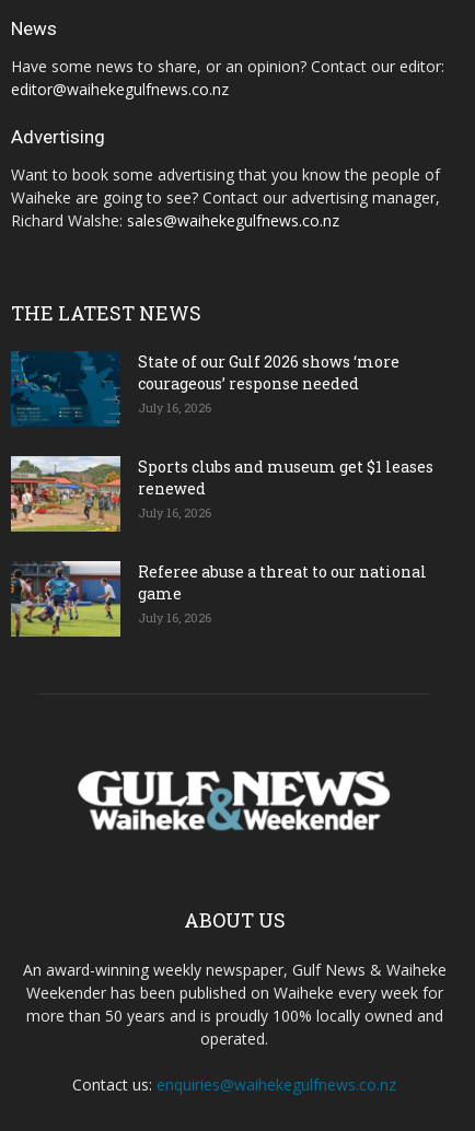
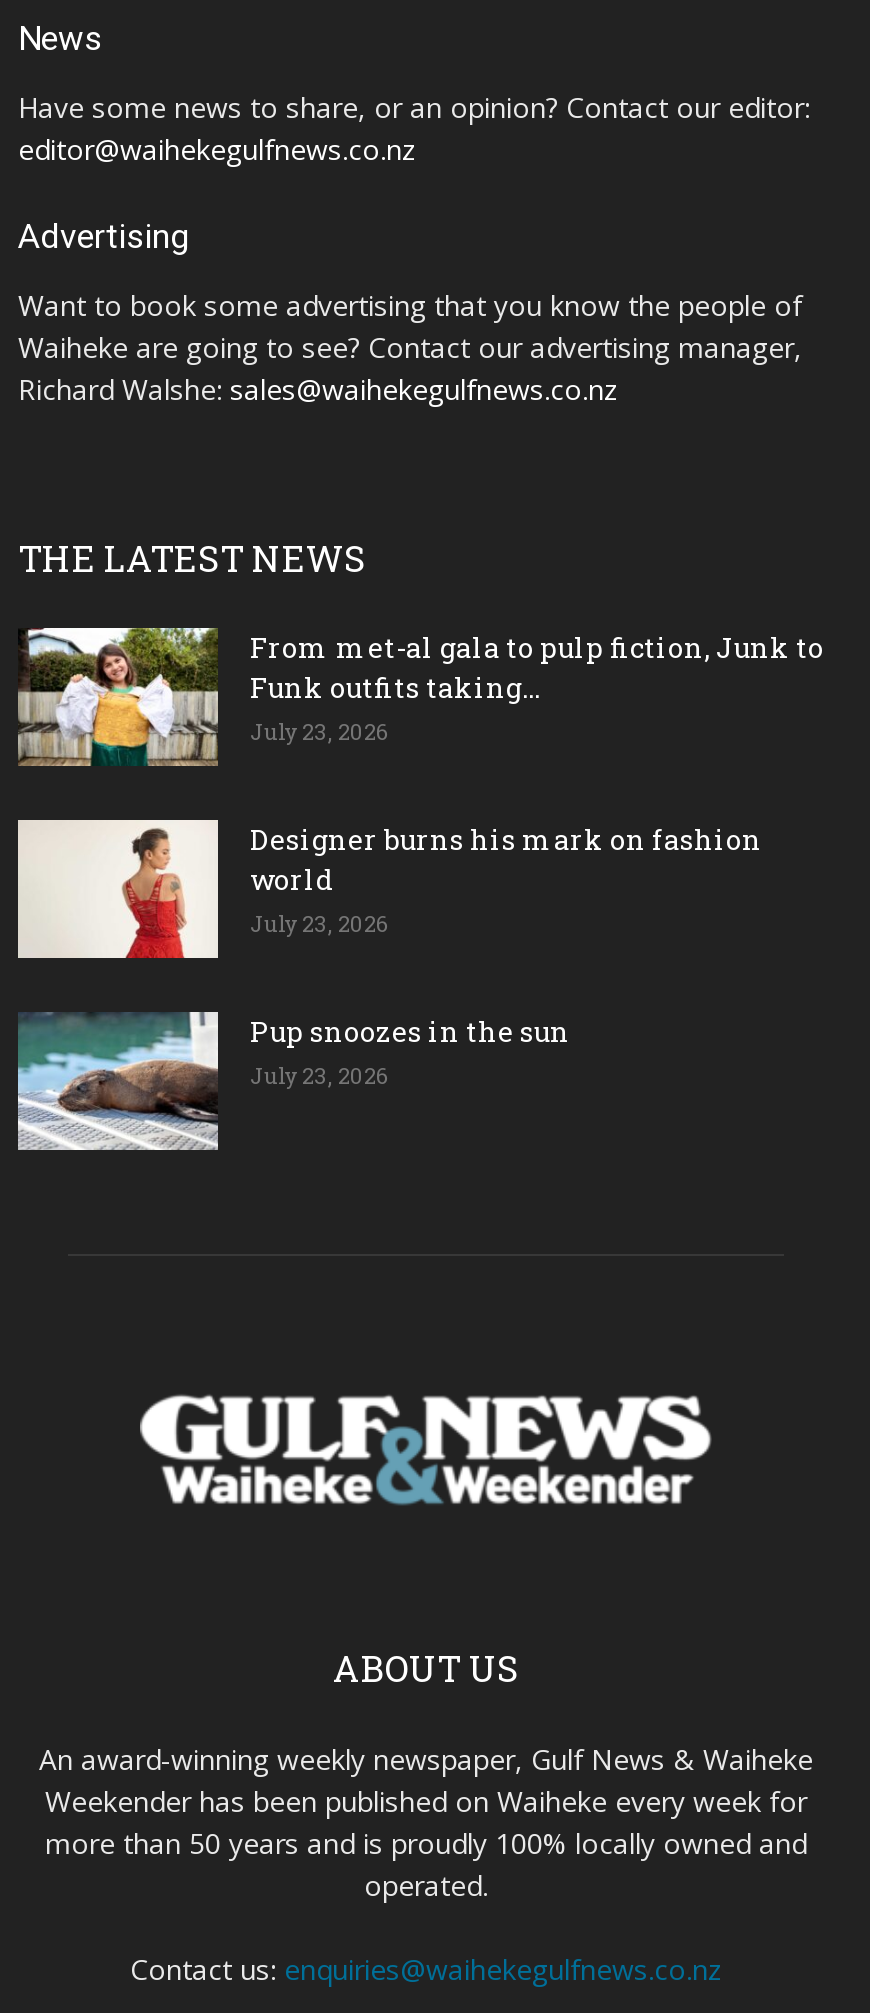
[10,351,399,427] [image] | State of our Gulf 2026 shows ‘more | courageous’ response needed | July 16, 2026 -> [16,626,824,768] [image] | From met-al gala to pulp fiction, Junk to | Funk outfits taking... | July 23, 2026
[10,456,433,533] [image] | Sports clubs and museum get $1 leases | renewed | July 16, 2026 -> [16,820,762,960] [image] | Designer burns his mark on fashion | world | July 23, 2026
[10,560,427,638] [image] | Referee abuse a threat to our national | game | July 16, 2026 -> [16,1010,570,1152] [image] | Pup snoozes in the sun | July 23, 2026

